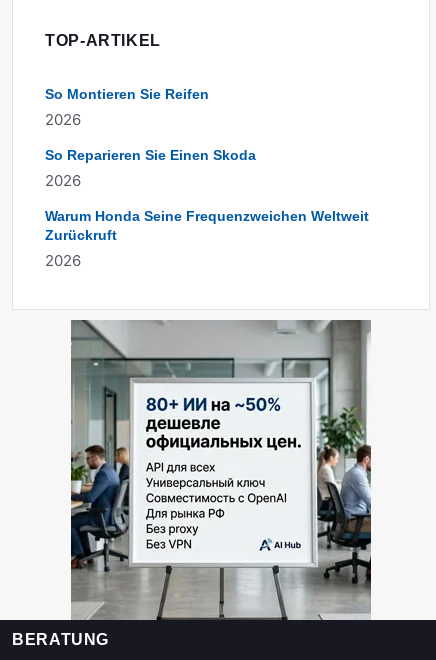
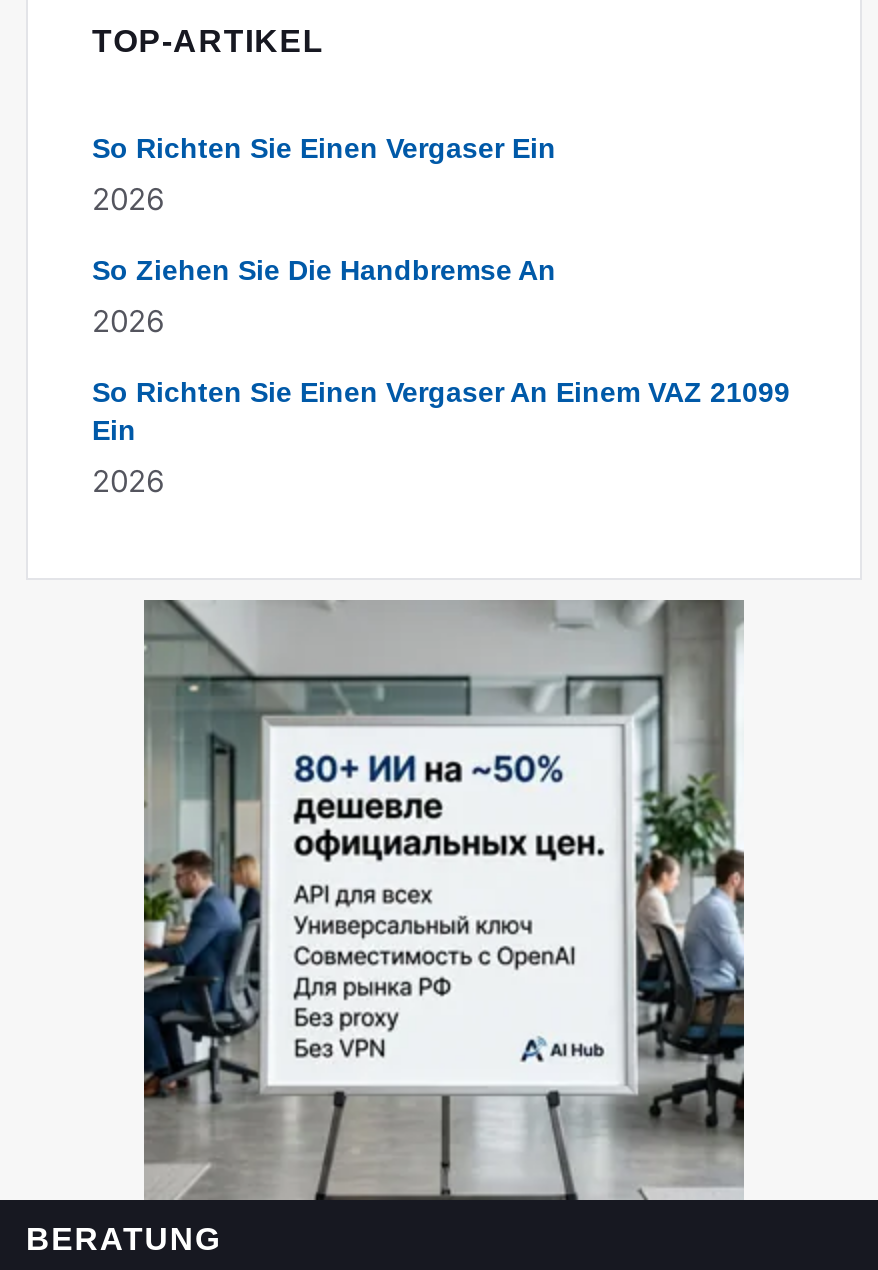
[45,86,209,102] So Montieren Sie Reifen -> [92,132,556,164] So Richten Sie Einen Vergaser Ein
[45,147,256,163] So Reparieren Sie Einen Skoda -> [92,254,556,286] So Ziehen Sie Die Handbremse An
[45,208,369,243] Warum Honda Seine Frequenzweichen Weltweit | Zurückruft -> [92,376,790,446] So Richten Sie Einen Vergaser An Einem VAZ 21099 | Ein

